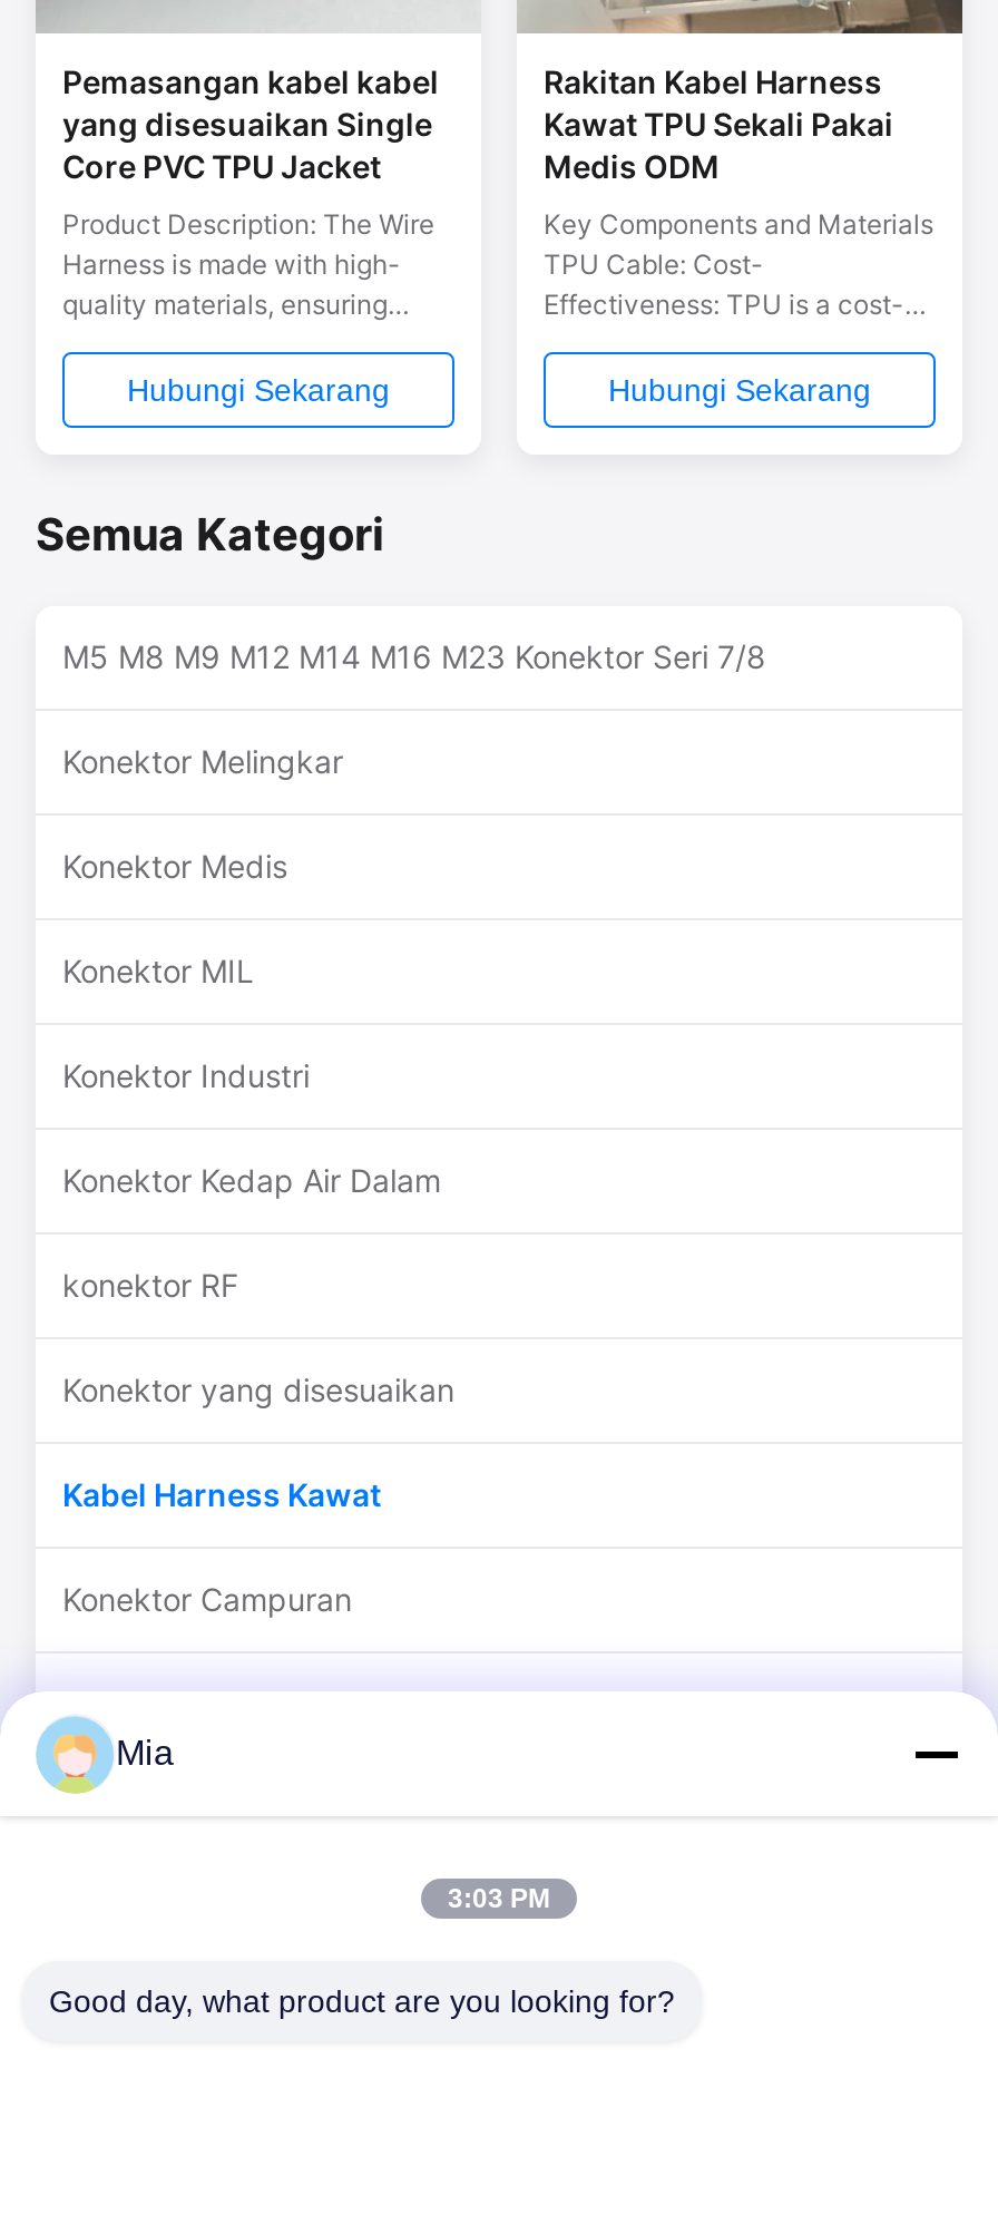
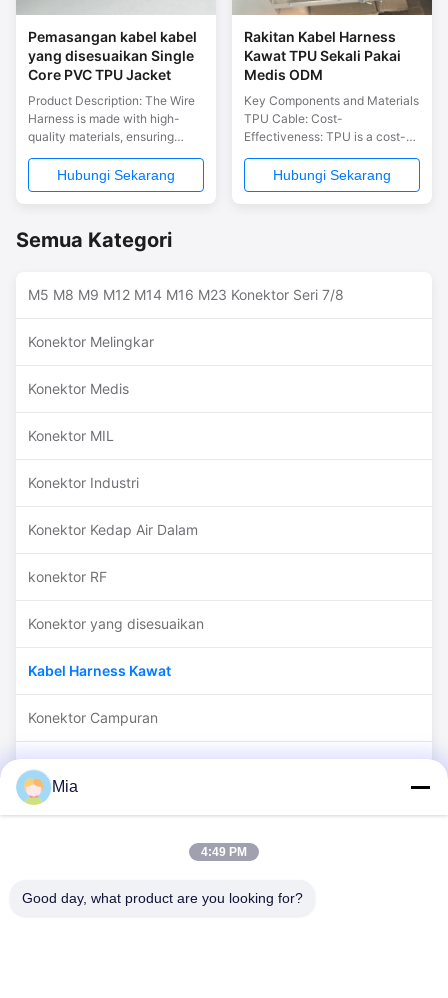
[448,1883,550,1914] 3:03 PM -> [201,845,247,859] 4:49 PM

